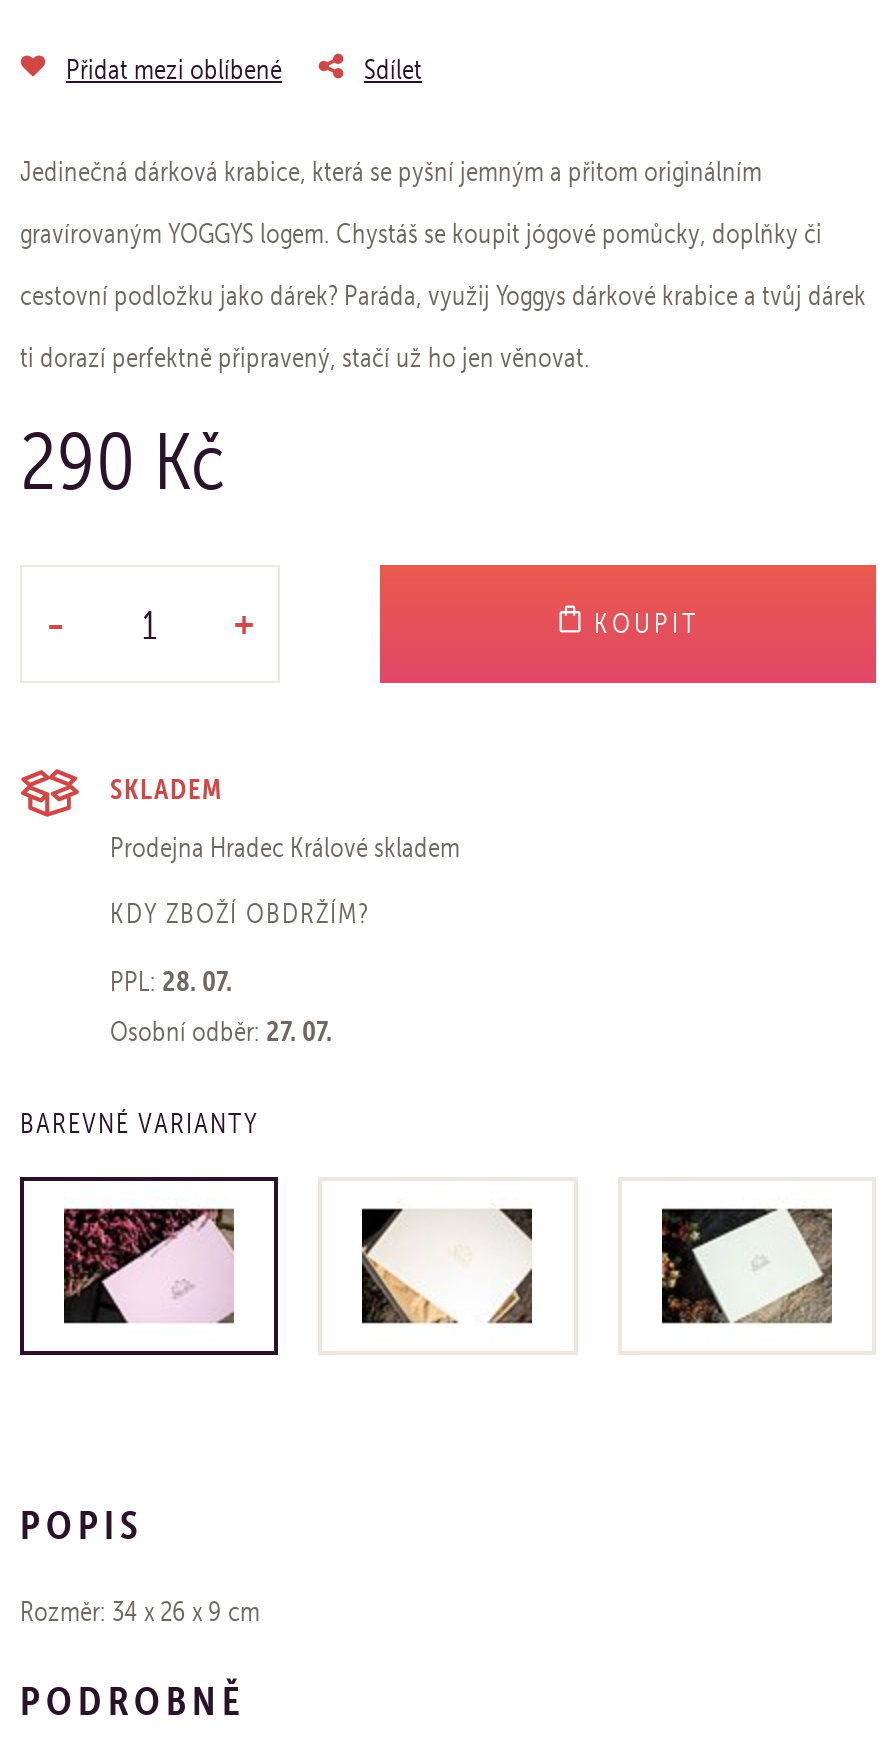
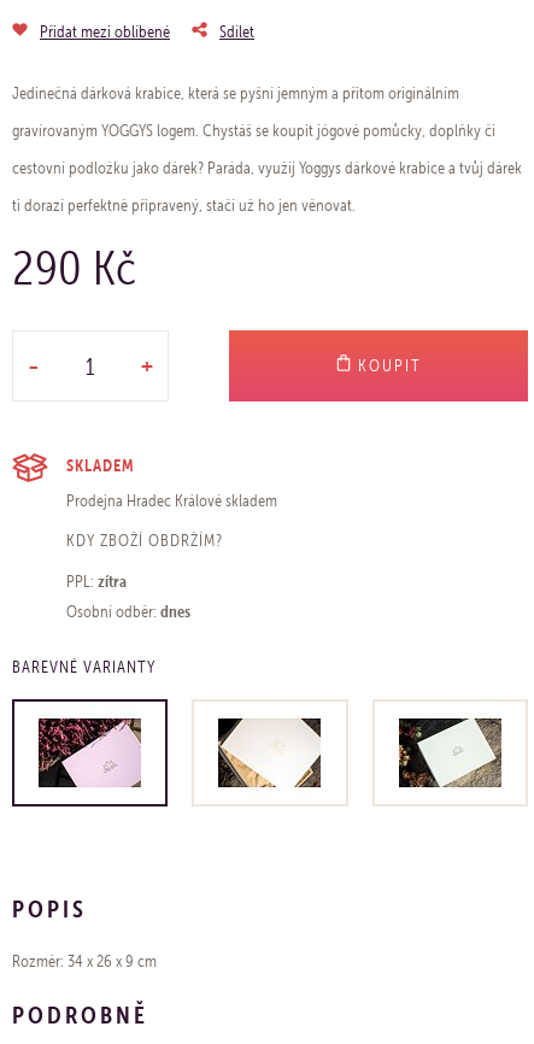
[110,963,332,1049] PPL: 28. 07. | Osobní odběr: 27. 07. -> [66,570,190,622] PPL: zítra | Osobní odběr: dnes

